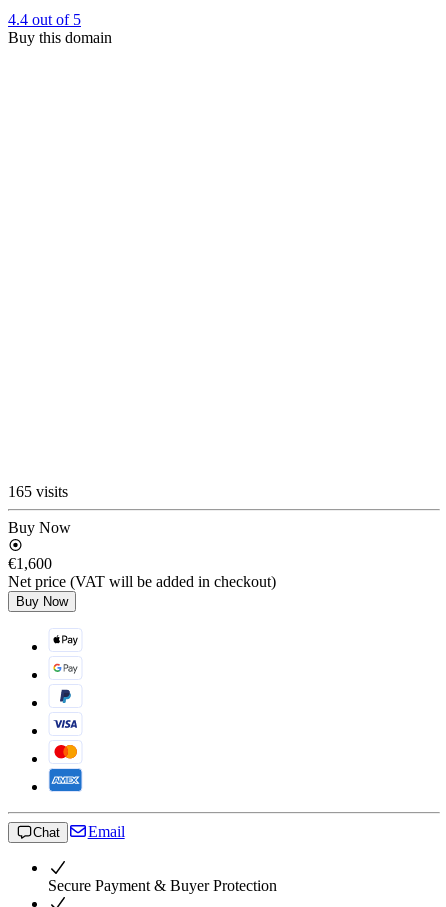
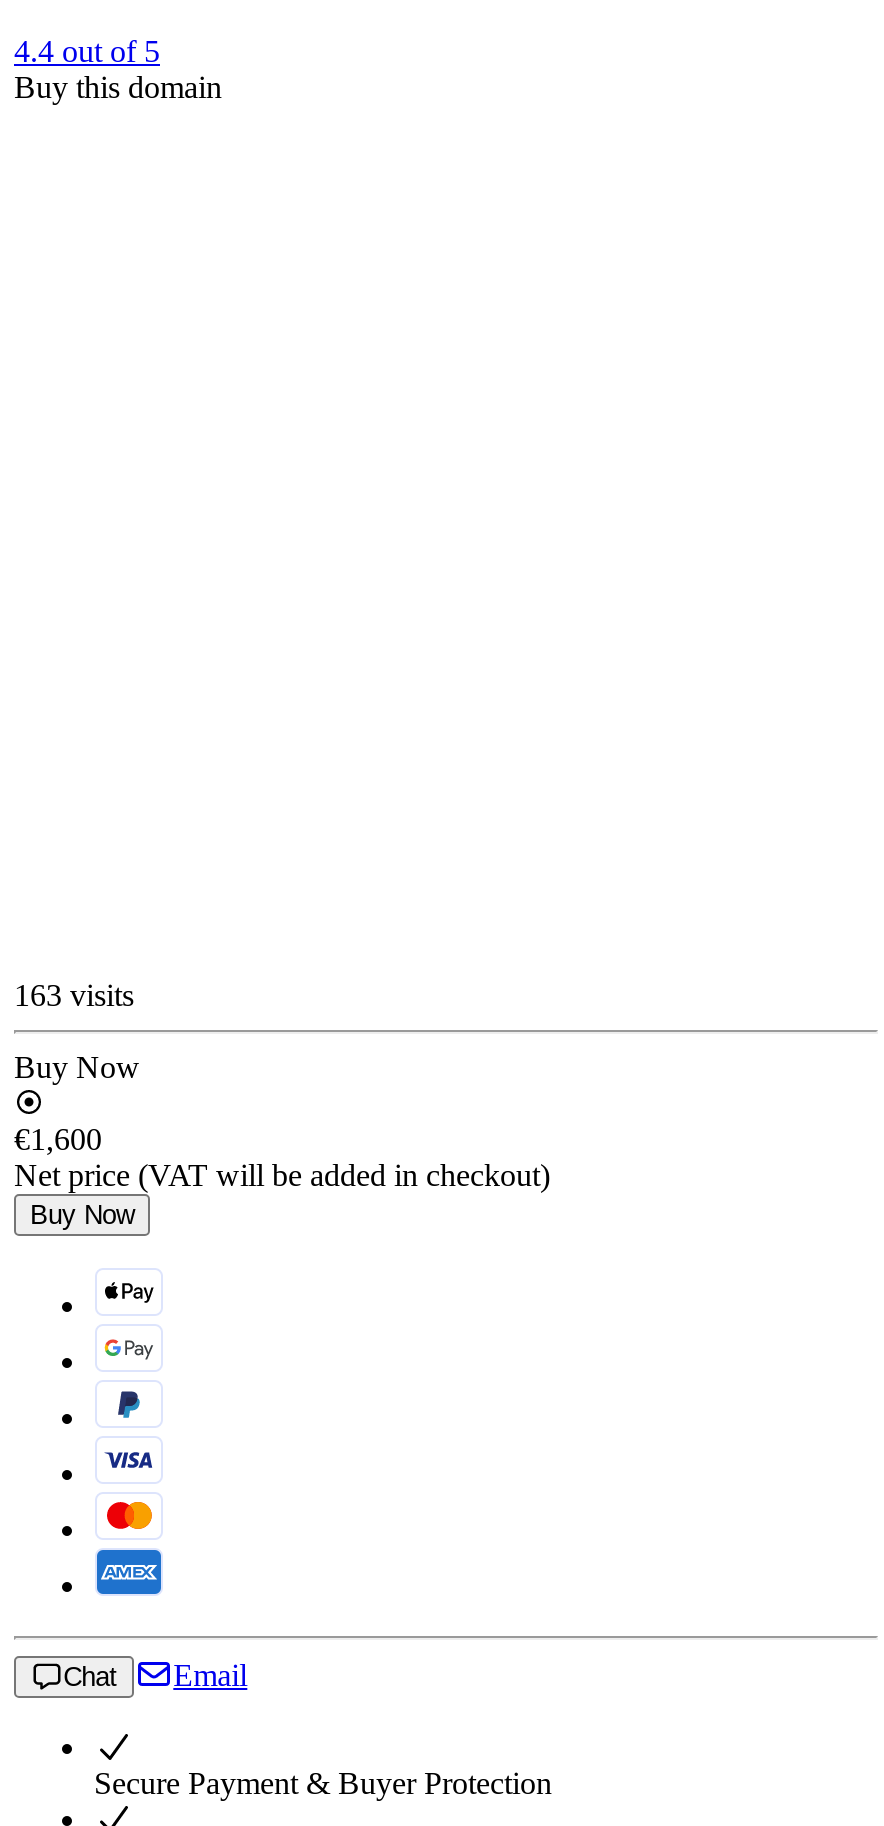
[8,483,68,500] 165 visits -> [14,977,134,1011] 163 visits

